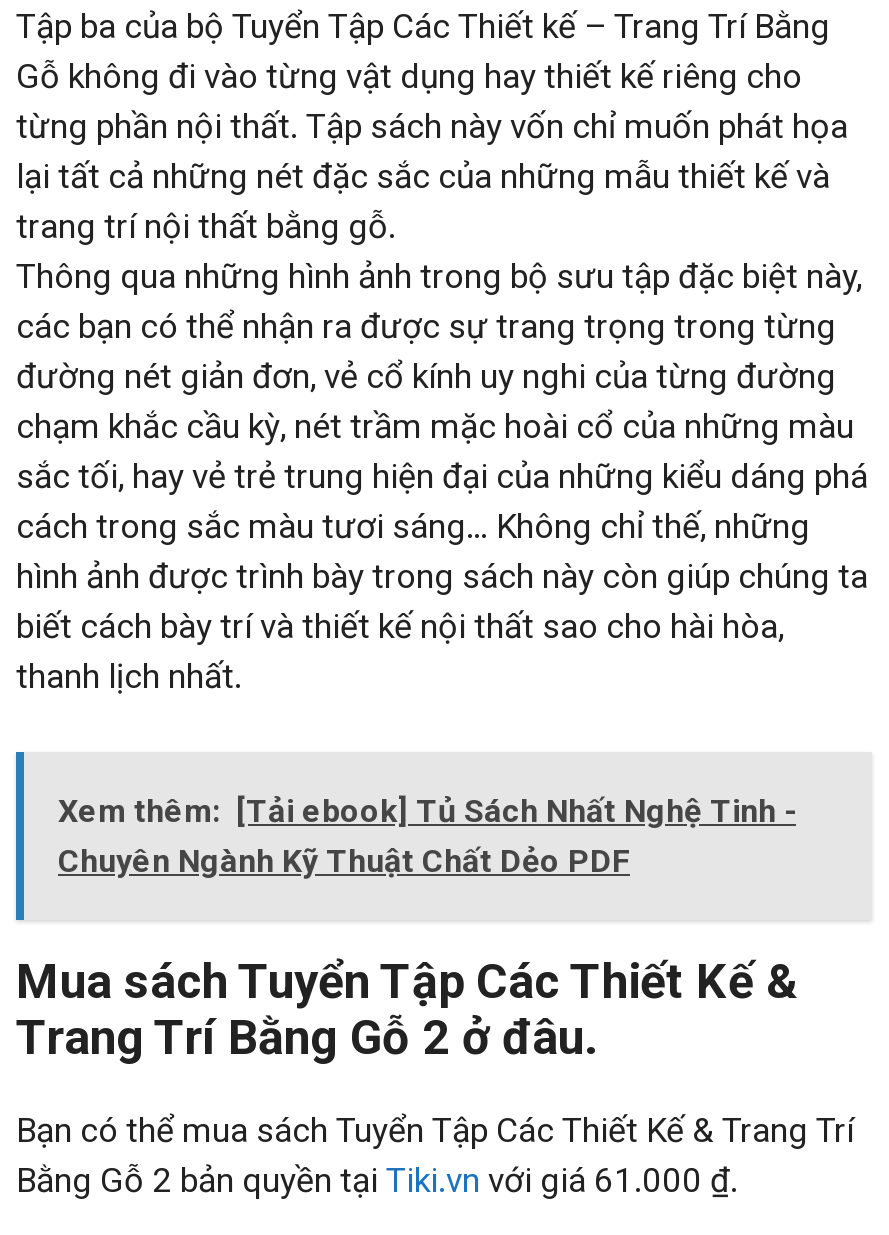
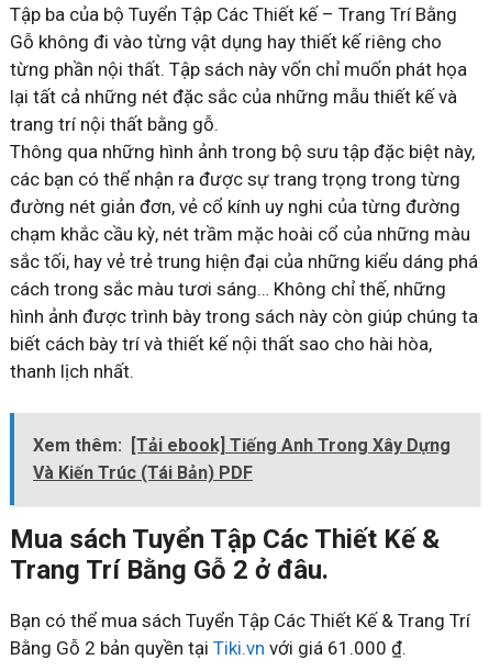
[58,792,796,880] Xem thêm: [Tải ebook] Tủ Sách Nhất Nghệ Tinh - | Chuyên Ngành Kỹ Thuật Chất Dẻo PDF -> [33,435,451,483] Xem thêm: [Tải ebook] Tiếng Anh Trong Xây Dựng | Và Kiến Trúc (Tái Bản) PDF

